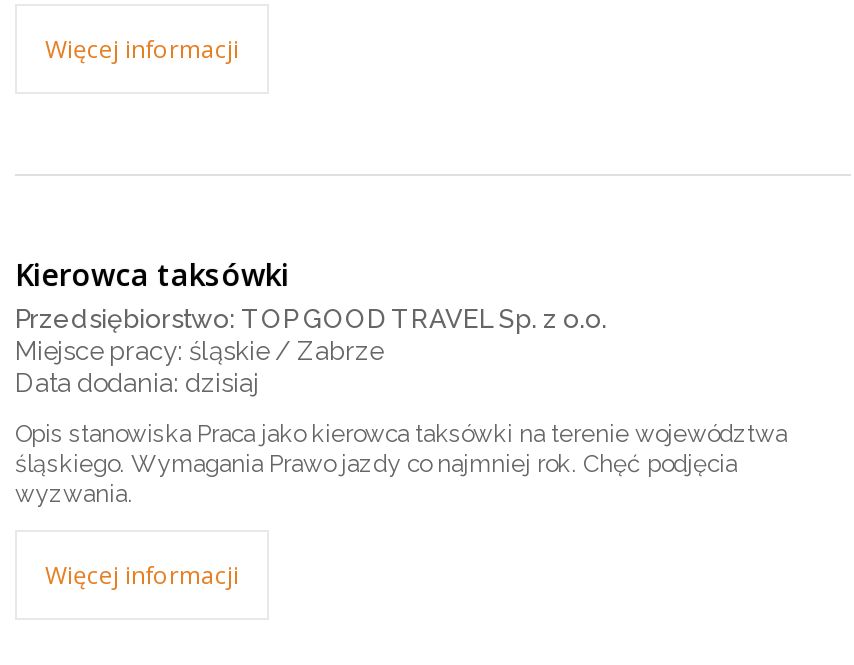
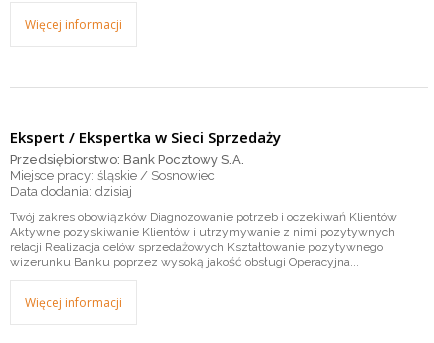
[15,254,607,366] Kierowca taksówki | Przedsiębiorstwo: TOP GOOD TRAVEL Sp. z o.o. | Miejsce pracy: śląskie / Zabrze -> [10,127,281,183] Ekspert / Ekspertka w Sieci Sprzedaży | Przedsiębiorstwo: Bank Pocztowy S.A. | Miejsce pracy: śląskie / Sosnowiec
[15,420,787,508] Opis stanowiska Praca jako kierowca taksówki na terenie województwa | śląskiego. Wymagania Prawo jazdy co najmniej rok. Chęć podjęcia | wyzwania. -> [10,210,397,269] Twój zakres obowiązków Diagnozowanie potrzeb i oczekiwań Klientów | Aktywne pozyskiwanie Klientów i utrzymywanie z nimi pozytywnych | relacji Realizacja celów sprzedażowych Kształtowanie pozytywnego | wizerunku Banku poprzez wysoką jakość obsługi Operacyjna...

